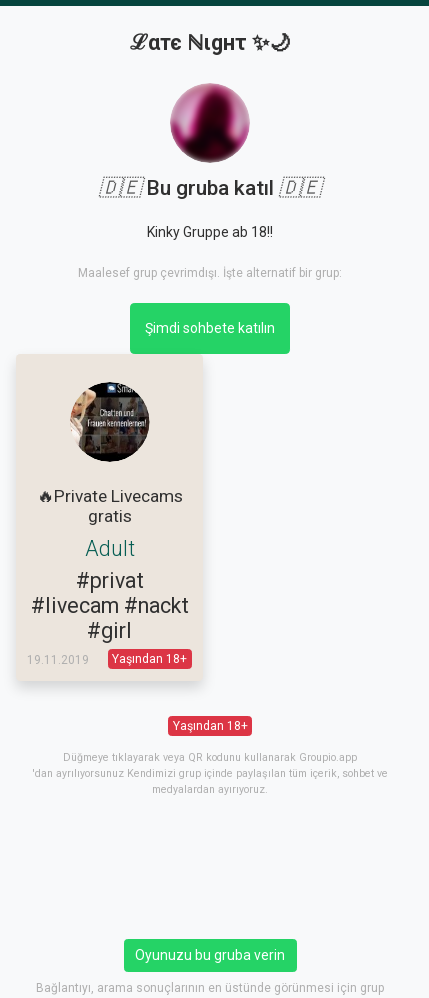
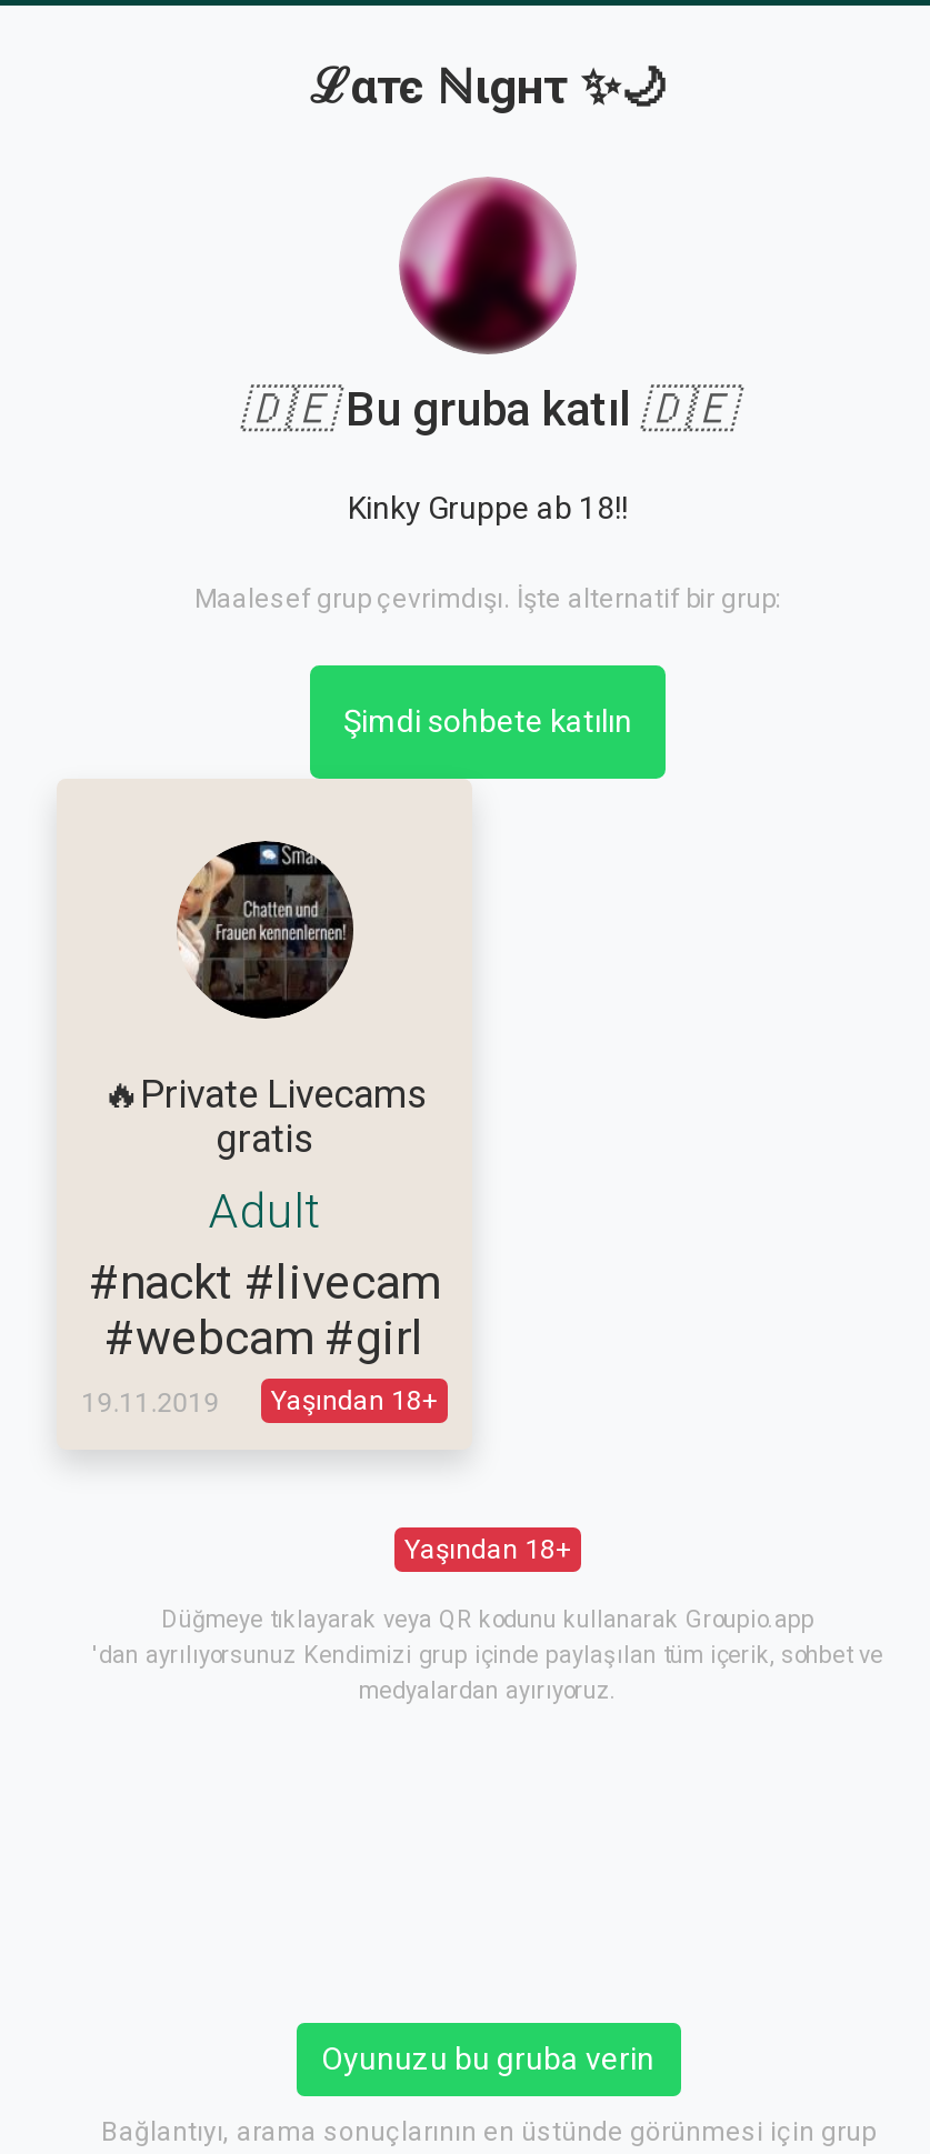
[30,568,188,643] #privat | #livecam #nackt | #girl -> [89,1254,440,1365] #nackt #livecam | #webcam #girl

